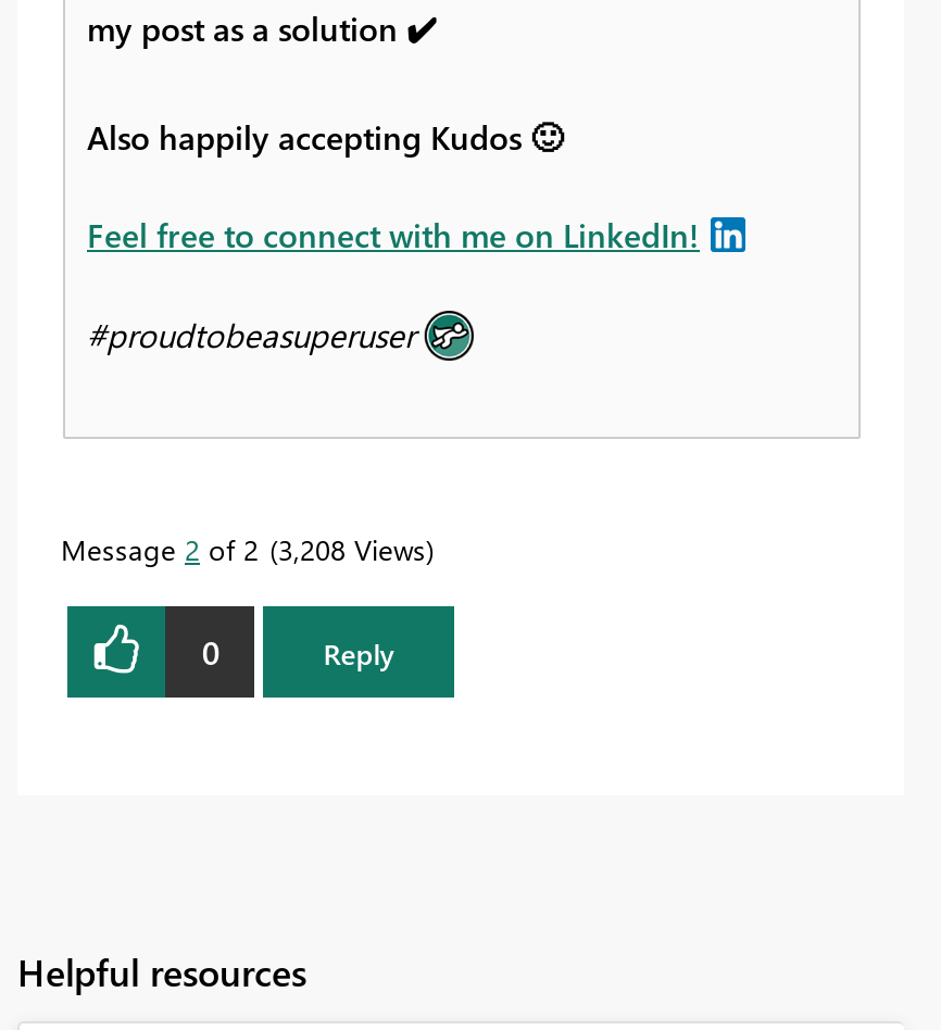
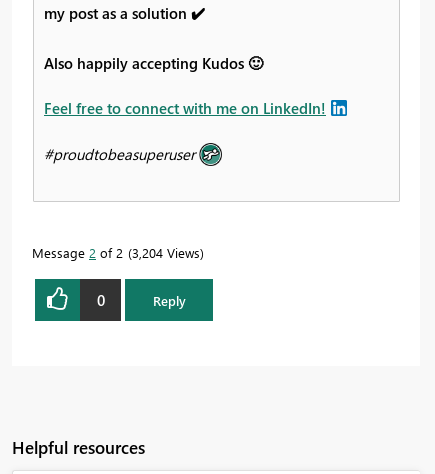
[61,531,426,568] Message 2 of 2 3,208 Views -> [32,244,200,261] Message 2 of 2 3,204 Views

